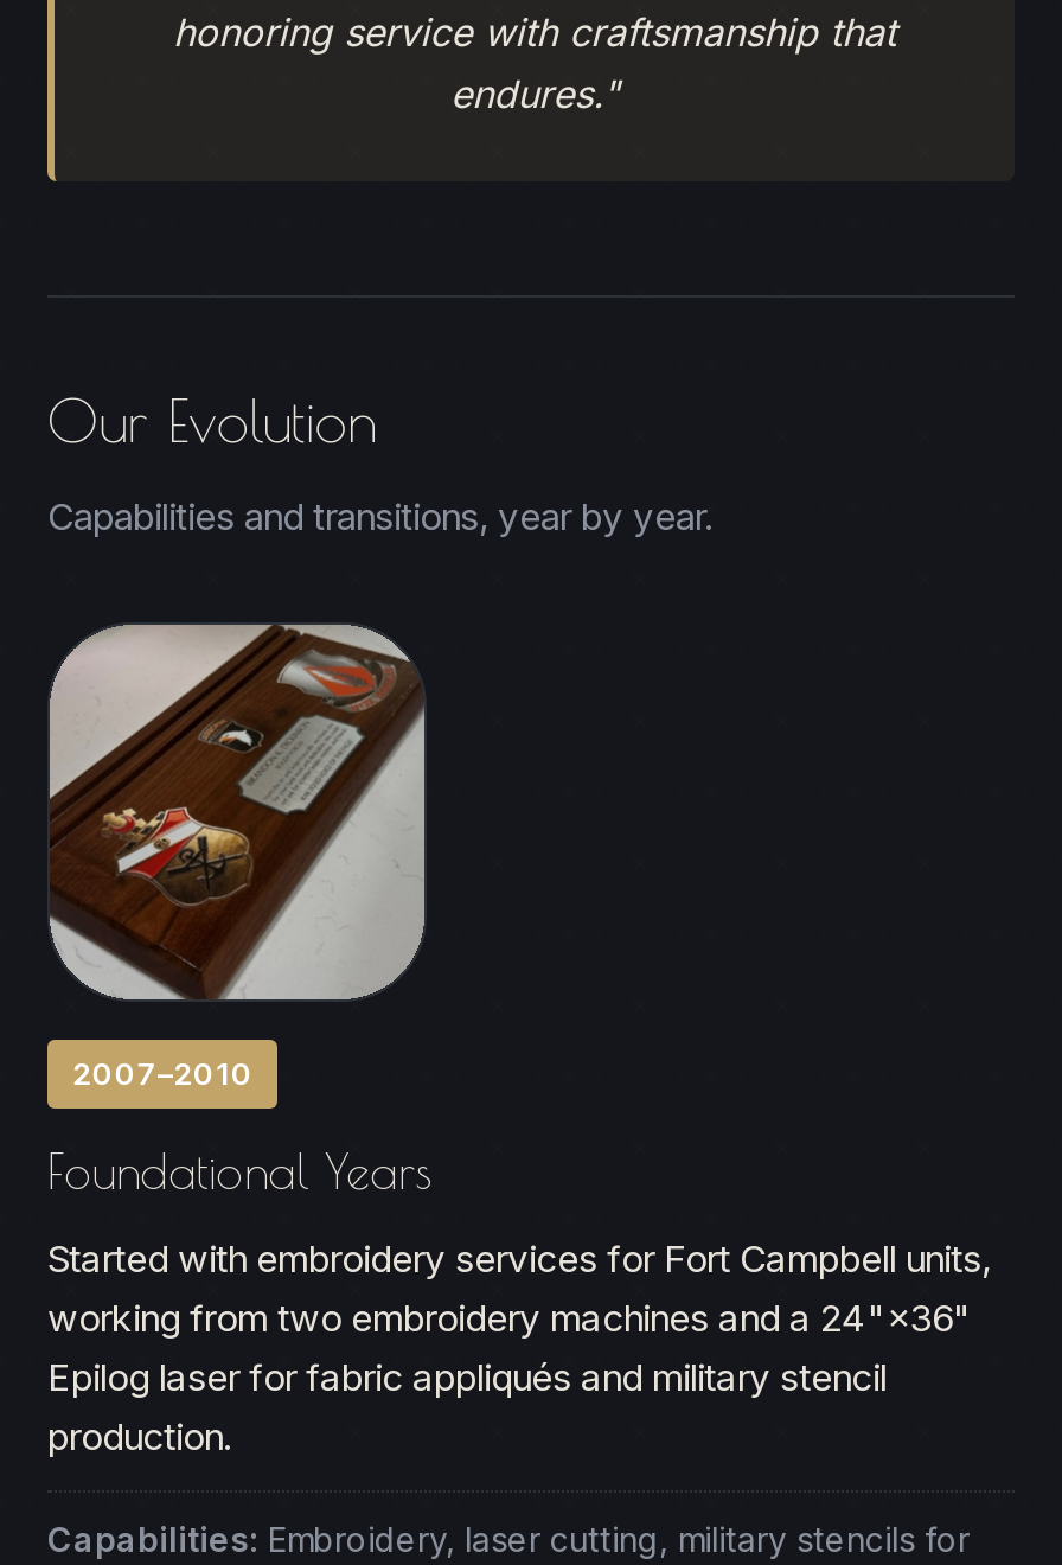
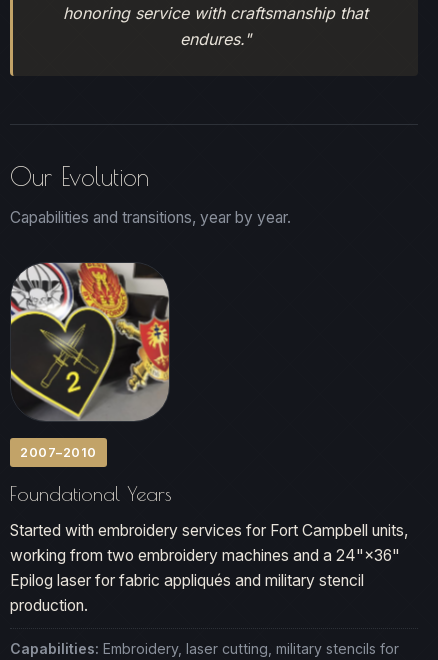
[47,621,427,1001] [image] -> [10,262,170,422] [image]

